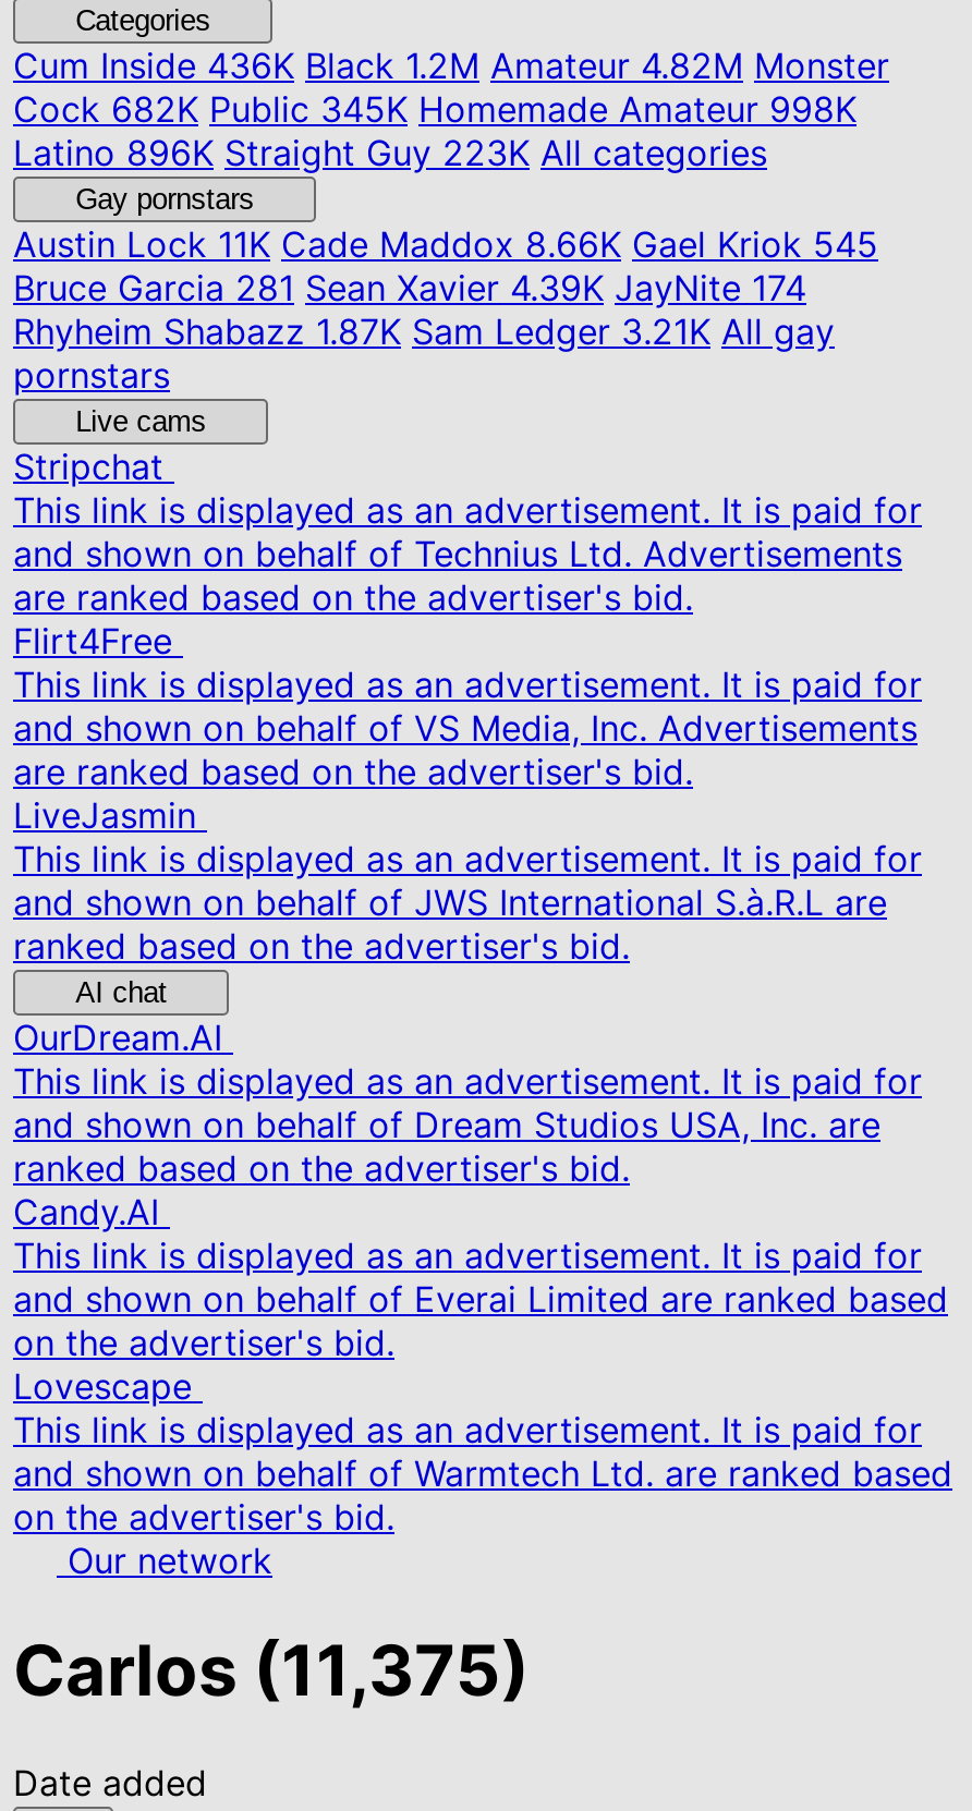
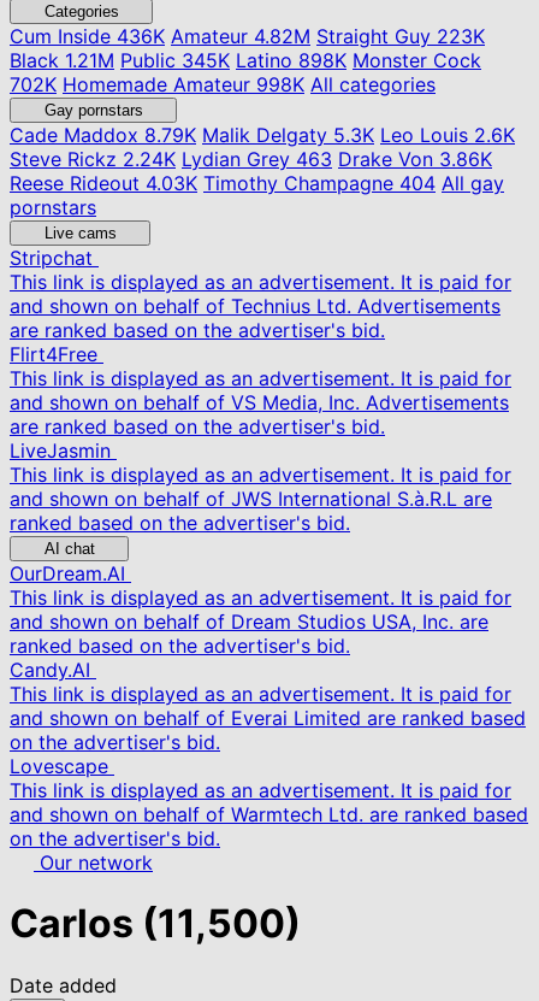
[13,44,889,174] Cum Inside436K Black 1.2M Amateur 4.82M Monster | Cock 682K Public 345K Homemade Amateur 998K | Latino 896K Straight Guy 223K All categories -> [10,24,485,96] Cum Inside436K Amateur 4.82M Straight Guy 223K | Black 1.21M Public 345K Latino 898K Monster Cock | 702K Homemade Amateur 998K All categories
[13,222,878,353] Austin Lock11K Cade Maddox 8.66K Gael Kriok 545 | Bruce Garcia 281 Sean Xavier 4.39K JayNite 174 | Rhyheim Shabazz 1.87K Sam Ledger 3.21K All gay -> [10,123,515,195] Cade Maddox8.79K Malik Delgaty 5.3K Leo Louis 2.6K | Steve Rickz 2.24K Lydian Grey 463 Drake Von 3.86K | Reese Rideout 4.03K Timothy Champagne 404 All gay
[13,1629,530,1714] Carlos (11,375) -> [10,900,301,947] Carlos (11,500)

